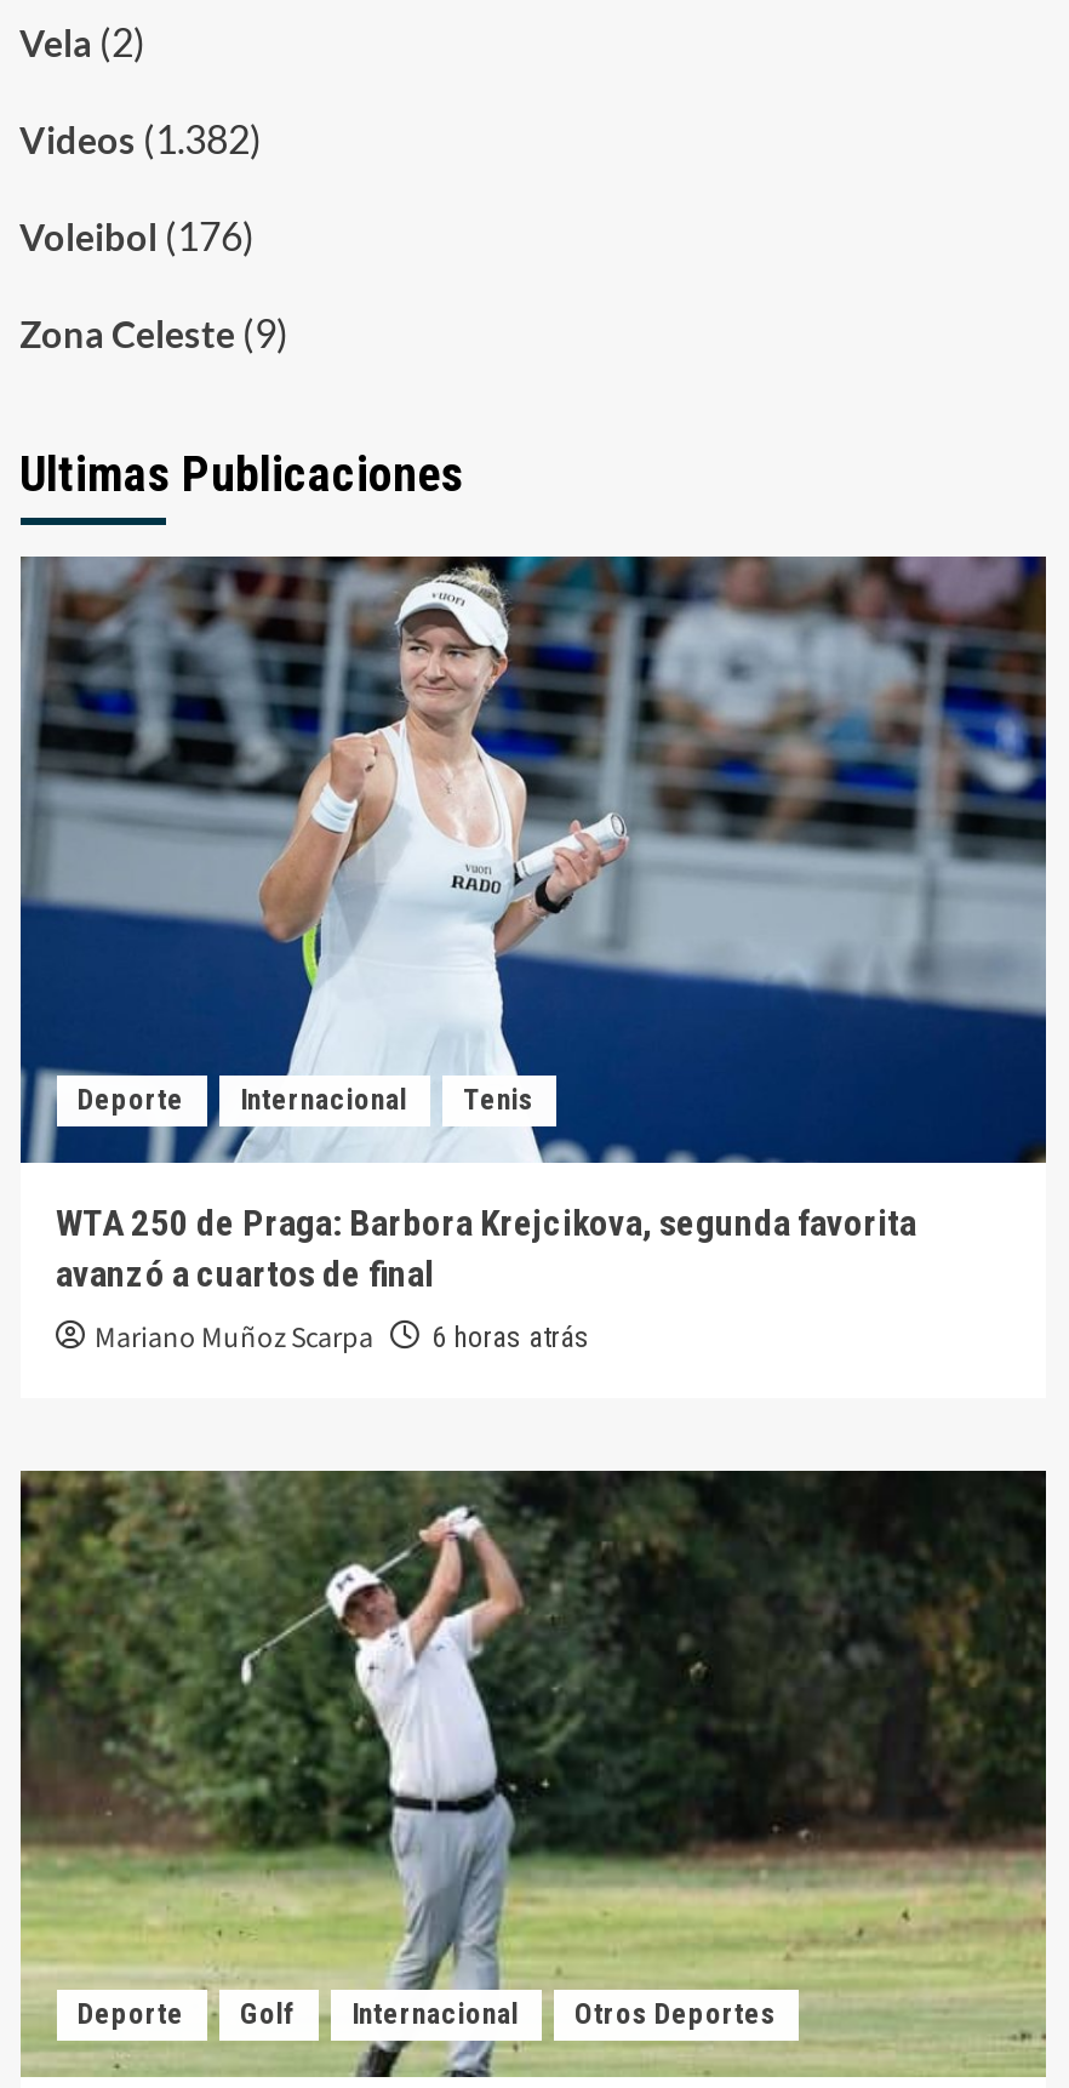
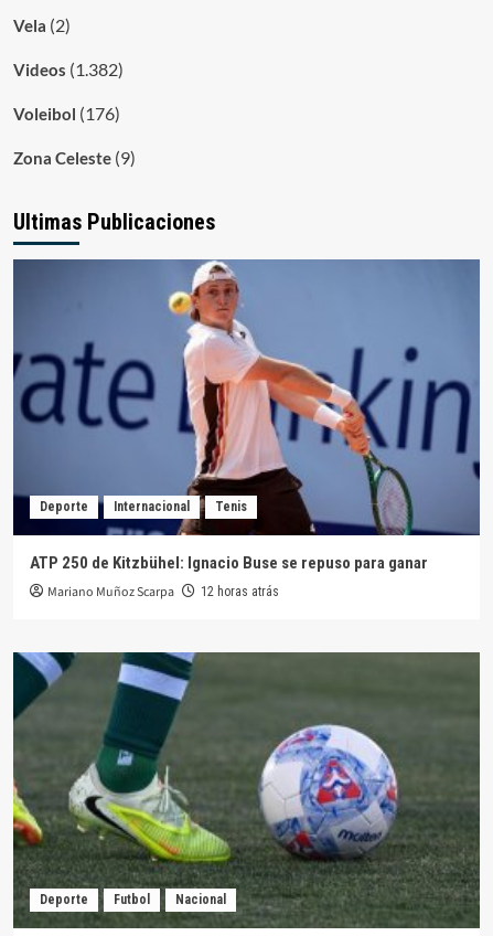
[18,554,1048,1297] [image] | WTA 250 de Praga: Barbora Krejcikova, segunda favorita | avanzó a cuartos de final -> [12,258,481,573] [image] | ATP 250 de Kitzbühel: Ignacio Buse se repuso para ganar
[95,1319,589,1360] Mariano Muñoz Scarpa 6 horas atrás -> [47,583,278,602] Mariano Muñoz Scarpa 12 horas atrás
[18,1468,1046,2077] [image] | Golf | Internacional | Otros Deportes -> [12,651,481,929] [image] | Futbol | Nacional

